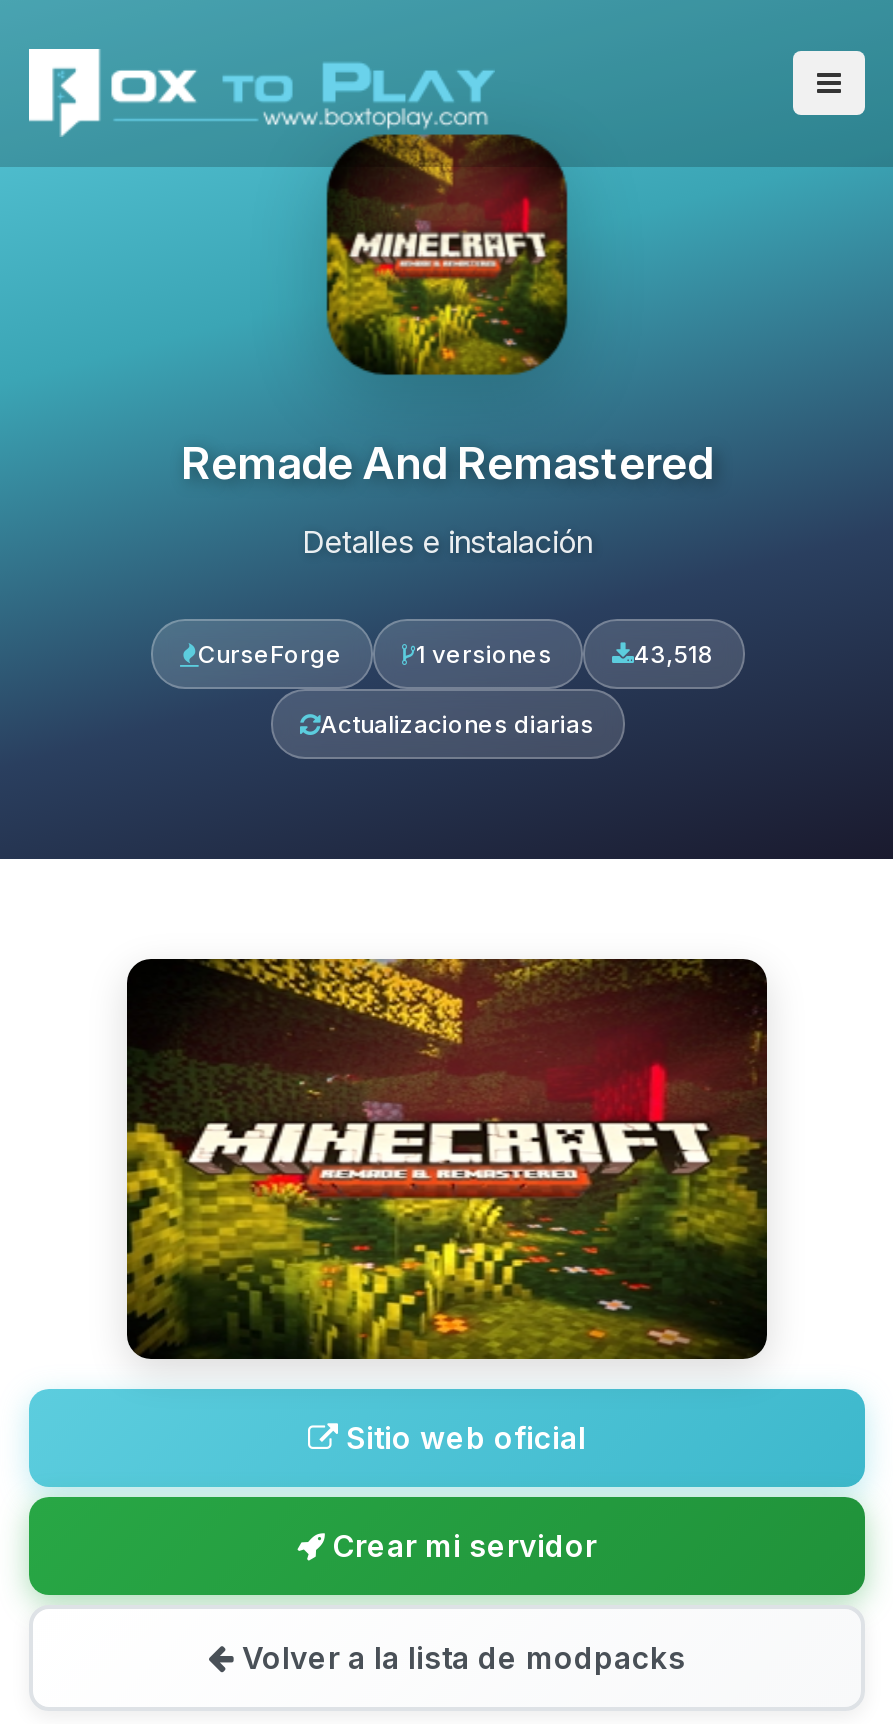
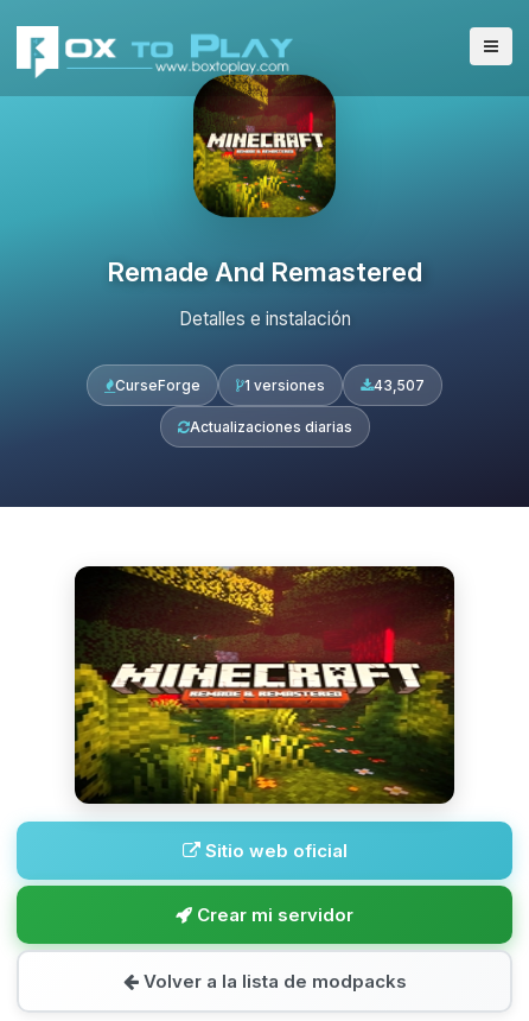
[634,639,714,669] 43,518 -> [374,376,425,394] 43,507

